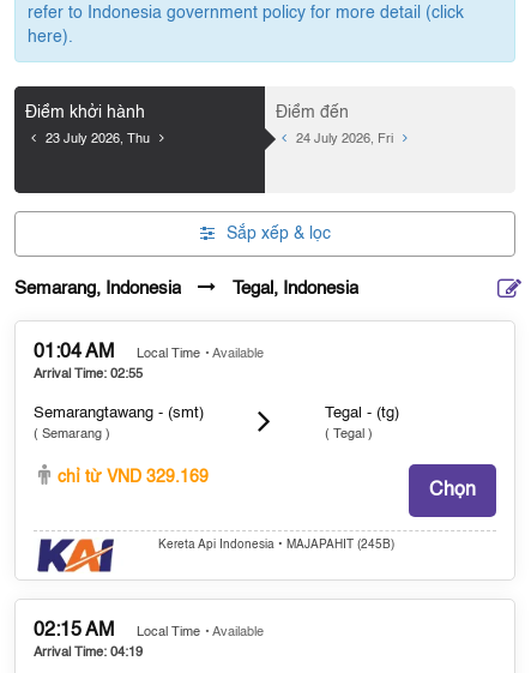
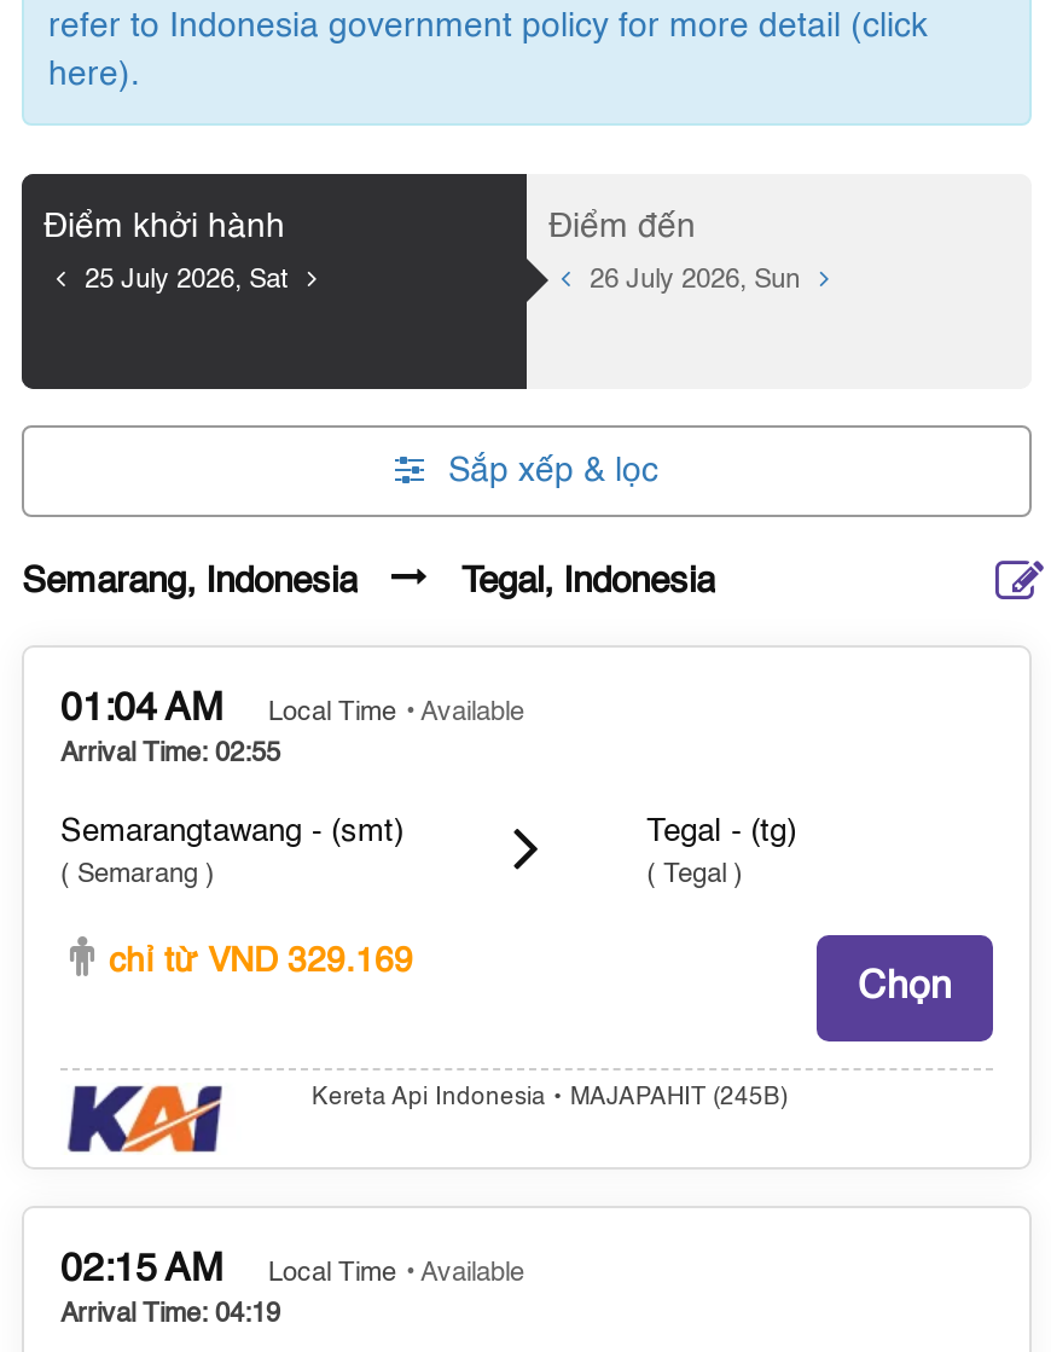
[46,133,150,146] 23 July 2026, Thu -> [85,268,288,295] 25 July 2026, Sat
[296,133,393,146] 24 July 2026, Fri -> [590,268,800,295] 26 July 2026, Sun

